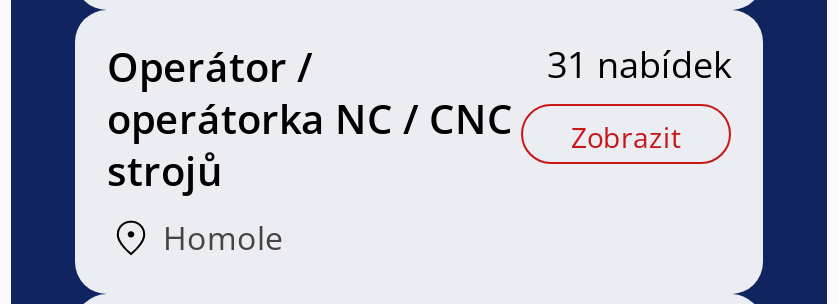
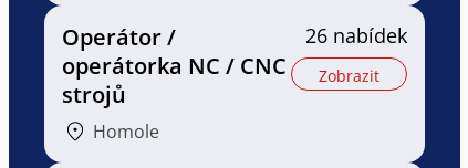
[547,40,731,88] 31 nabídek -> [305,22,407,48] 26 nabídek

